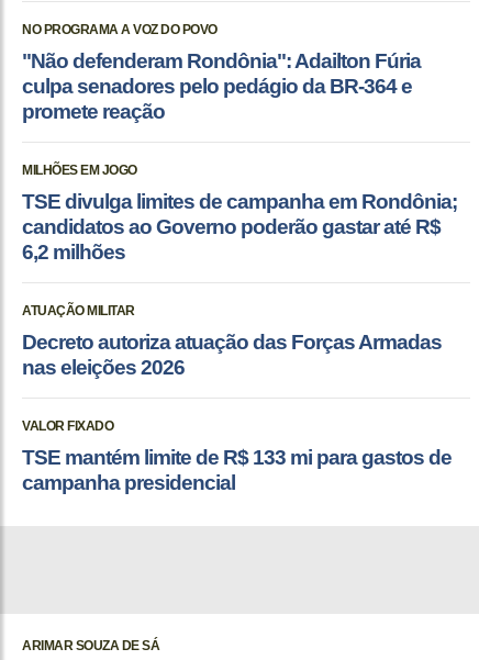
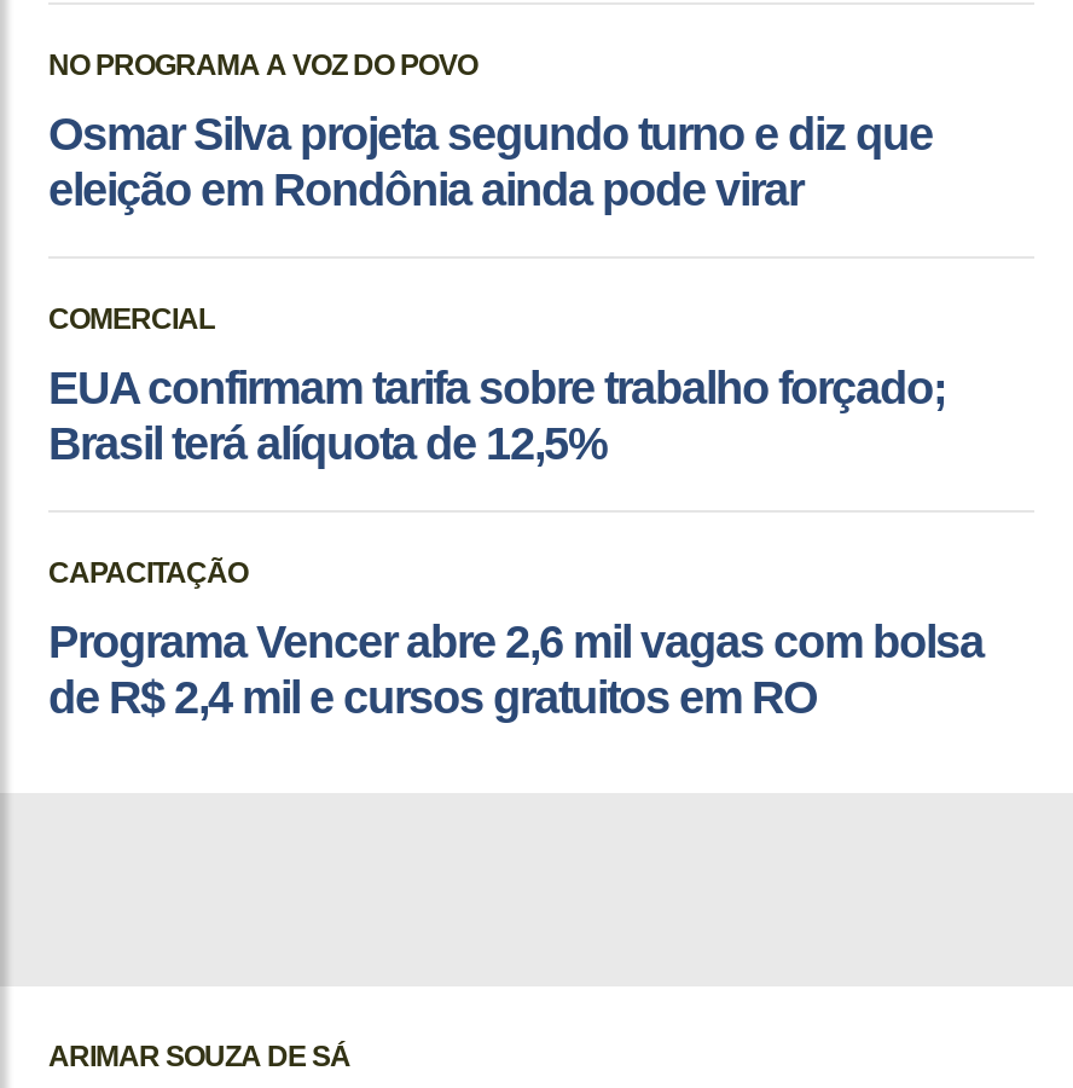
[22,50,457,495] "Não defenderam Rondônia": Adailton Fúria | culpa senadores pelo pedágio da BR-364 e | promete reação | MILHÕES EM JOGO | TSE divulga limites de campanha em Rondônia; | candidatos ao Governo poderão gastar até R$ | 6,2 milhões | ATUAÇÃO MILITAR | Decreto autoriza atuação das Forças Armadas | nas eleições 2026 | VALOR FIXADO | TSE mantém limite de R$ 133 mi para gastos de | campanha presidencial -> [48,110,984,724] Osmar Silva projeta segundo turno e diz que | eleição em Rondônia ainda pode virar | COMERCIAL | EUA confirmam tarifa sobre trabalho forçado; | Brasil terá alíquota de 12,5% | CAPACITAÇÃO | Programa Vencer abre 2,6 mil vagas com bolsa | de R$ 2,4 mil e cursos gratuitos em RO

